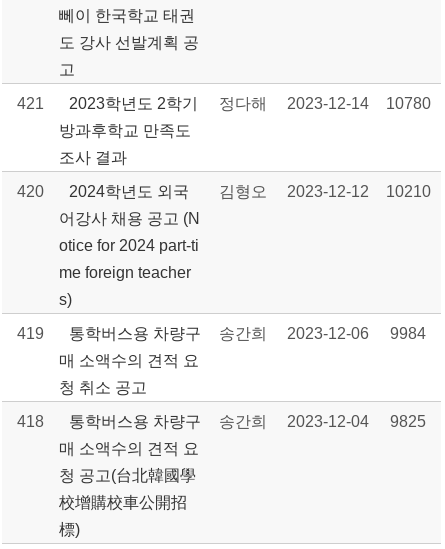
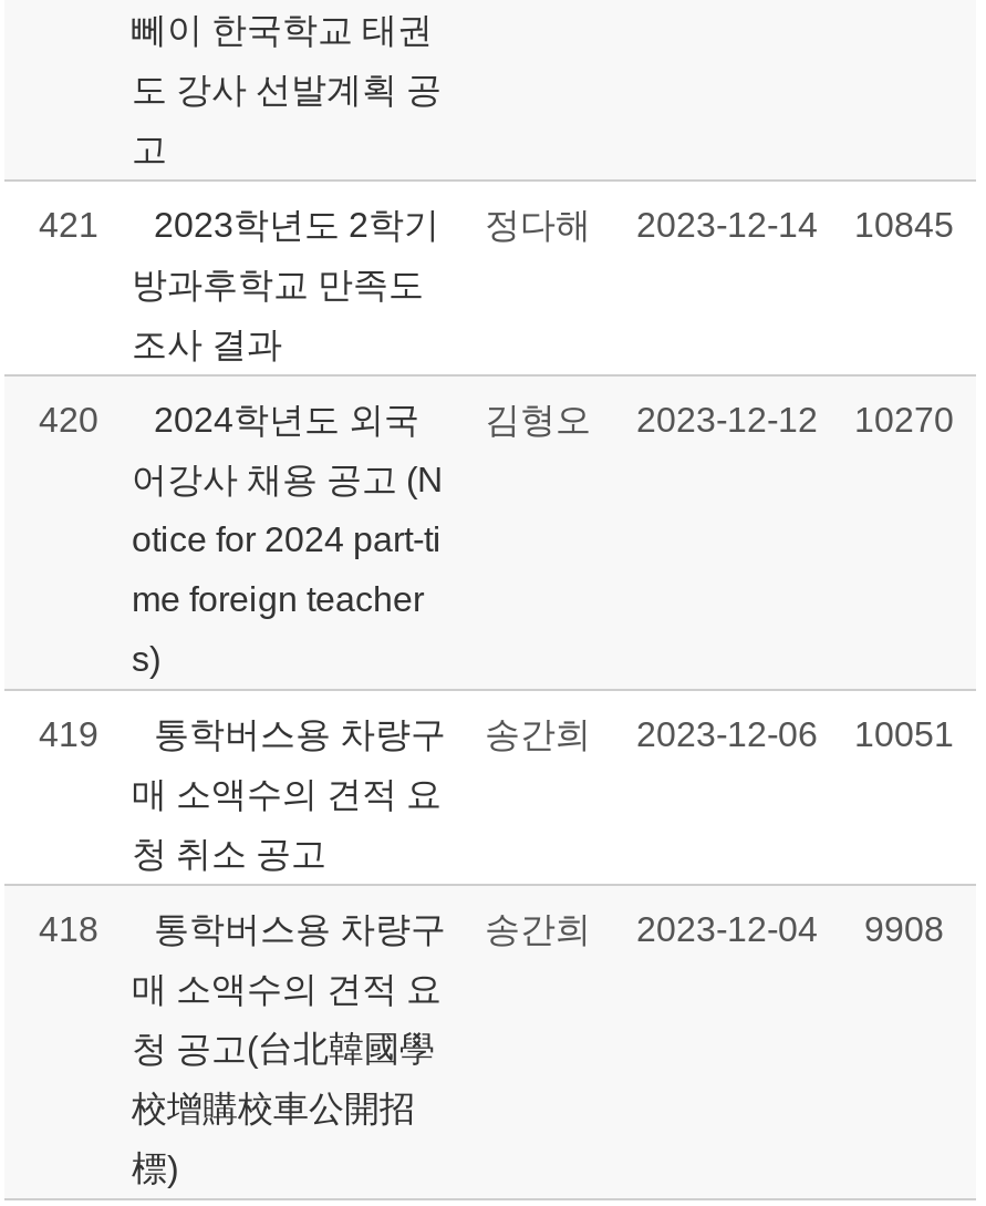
[17,95,431,112] 421 2023학년도 2학기 정다해 2023-12-14 10780 -> [39,206,954,244] 421 2023학년도 2학기 정다해 2023-12-14 10845
[17,183,431,200] 420 2024학년도 외국 김형오 2023-12-12 10210 -> [39,401,954,439] 420 2024학년도 외국 김형오 2023-12-12 10270
[17,325,426,342] 419 통학버스용 차량구 송간희 2023-12-06 9984 -> [39,715,954,753] 419 통학버스용 차량구 송간희 2023-12-06 10051
[17,413,426,430] 418 통학버스용 차량구 송간희 2023-12-04 9825 -> [39,910,944,948] 418 통학버스용 차량구 송간희 2023-12-04 9908

